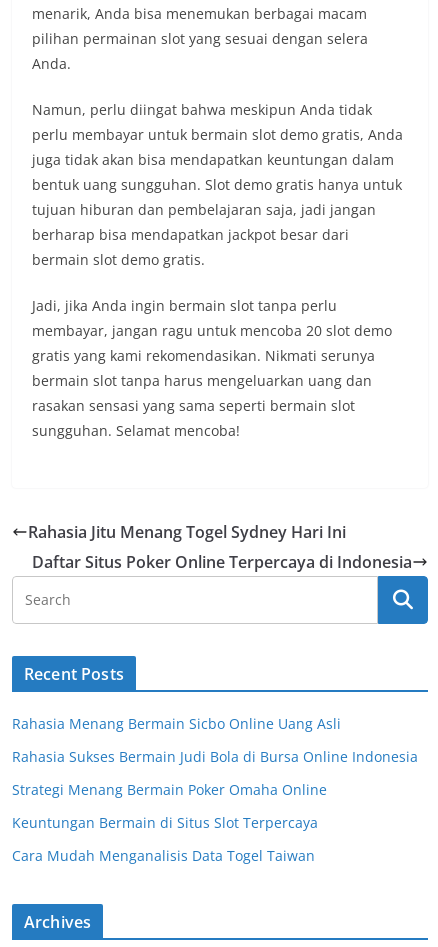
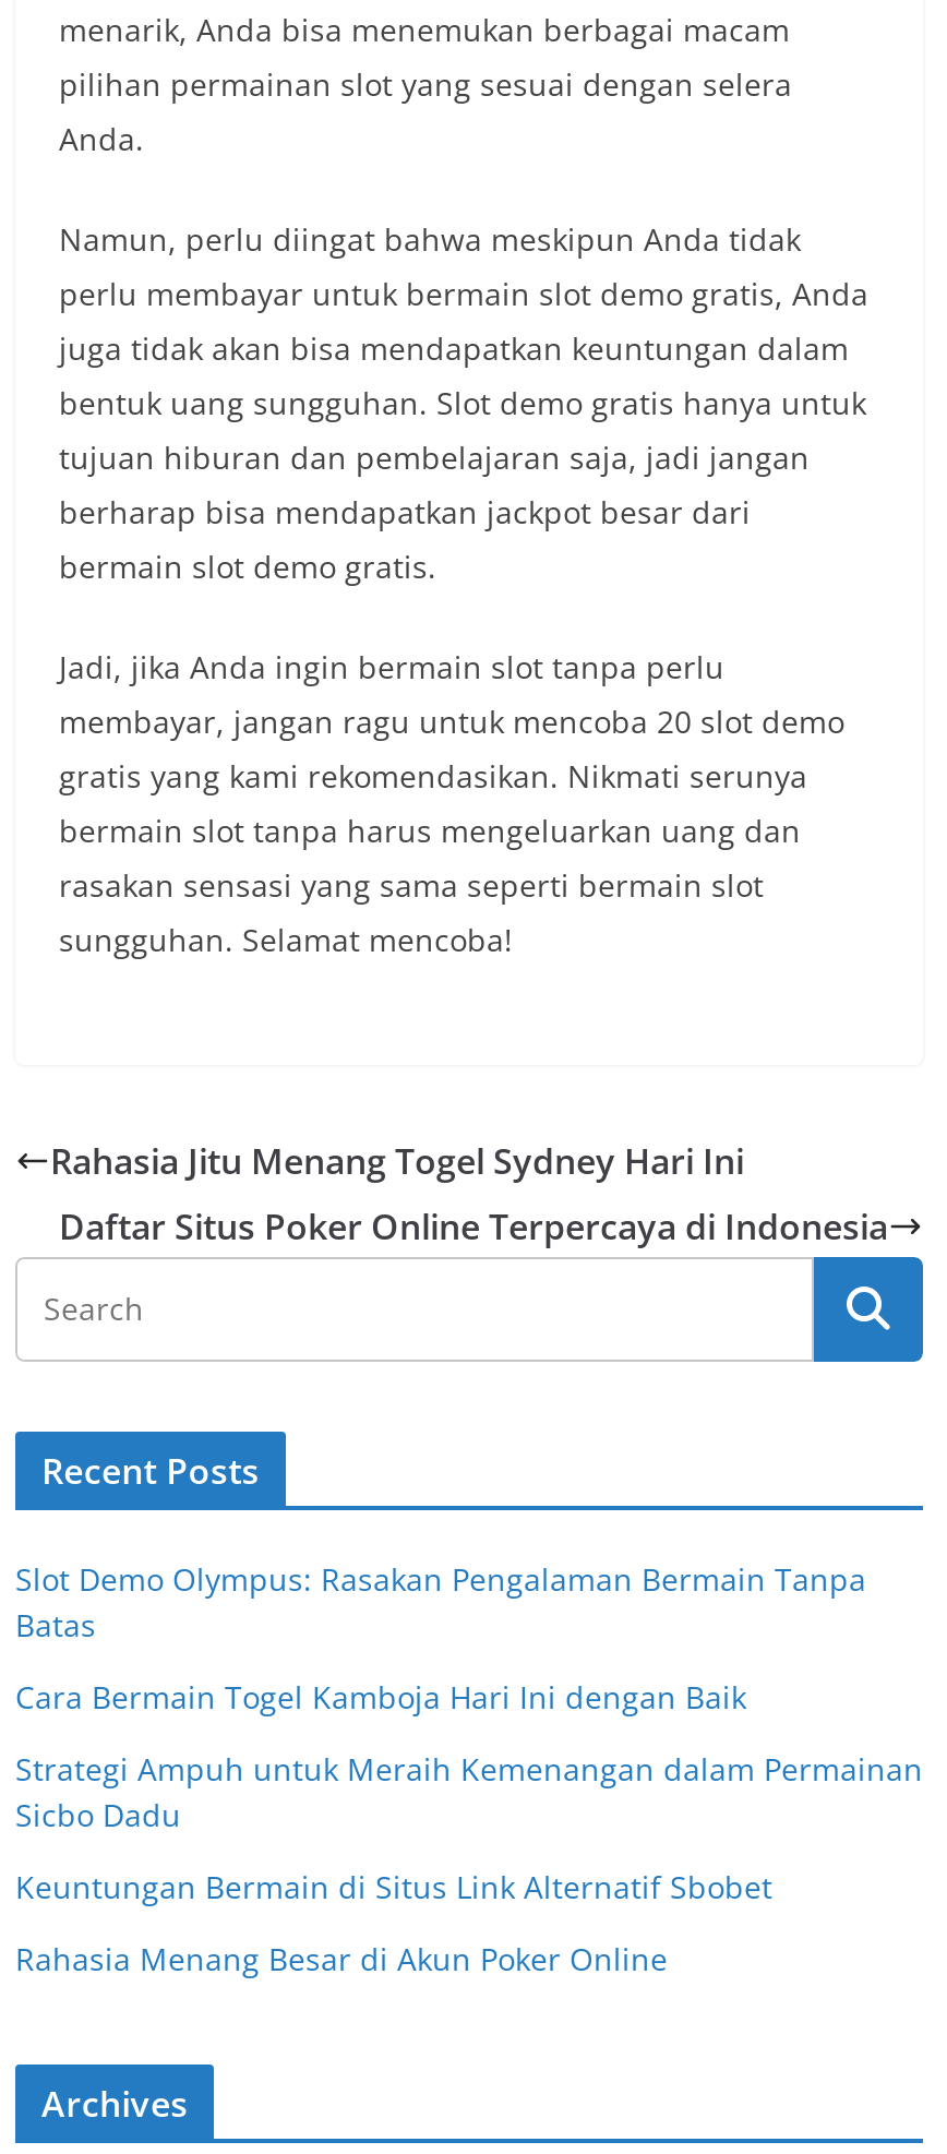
[12,714,341,733] Rahasia Menang Bermain Sicbo Online Uang Asli -> [15,1558,866,1646] Slot Demo Olympus: Rasakan Pengalaman Bermain Tanpa | Batas
[12,747,418,766] Rahasia Sukses Bermain Judi Bola di Bursa Online Indonesia -> [15,1676,746,1718] Cara Bermain Togel Kamboja Hari Ini dengan Baik
[12,780,327,799] Strategi Menang Bermain Poker Omaha Online -> [15,1748,923,1835] Strategi Ampuh untuk Meraih Kemenangan dalam Permainan | Sicbo Dadu
[12,813,318,832] Keuntungan Bermain di Situs Slot Terpercaya -> [15,1866,772,1907] Keuntungan Bermain di Situs Link Alternatif Sbobet
[12,846,315,865] Cara Mudah Menganalisis Data Togel Taiwan -> [15,1938,668,1979] Rahasia Menang Besar di Akun Poker Online

